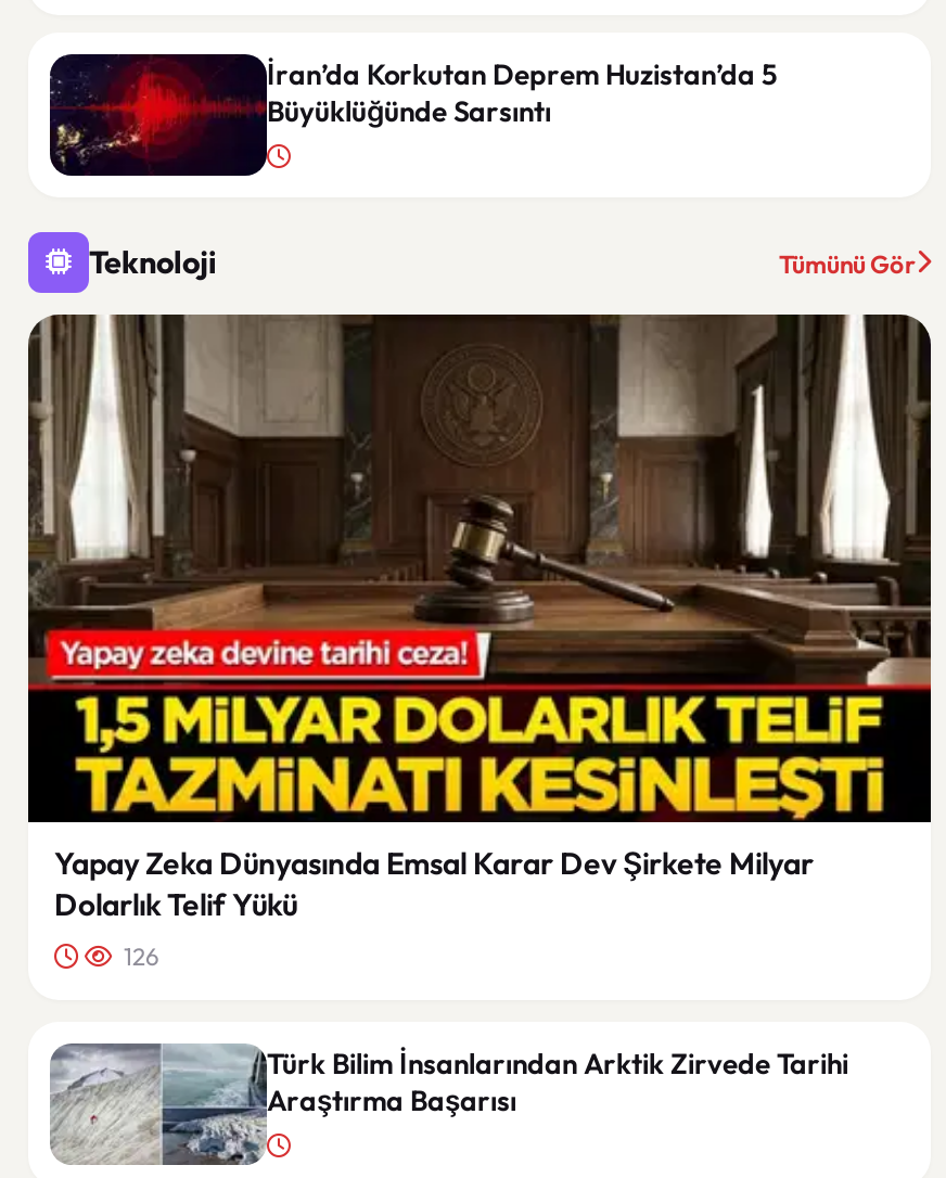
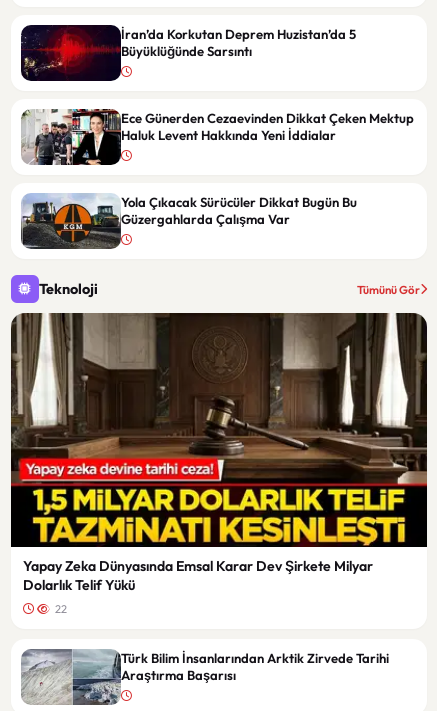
none -> [20,108,414,166] [image] | Ece Günerden Cezaevinden Dikkat Çeken Mektup | Haluk Levent Hakkında Yeni İddialar
none -> [21,193,357,249] [image] | Yola Çıkacak Sürücüler Dikkat Bugün Bu | Güzergahlarda Çalışma Var
[119,942,158,972] 126 -> [53,602,67,616] 22

